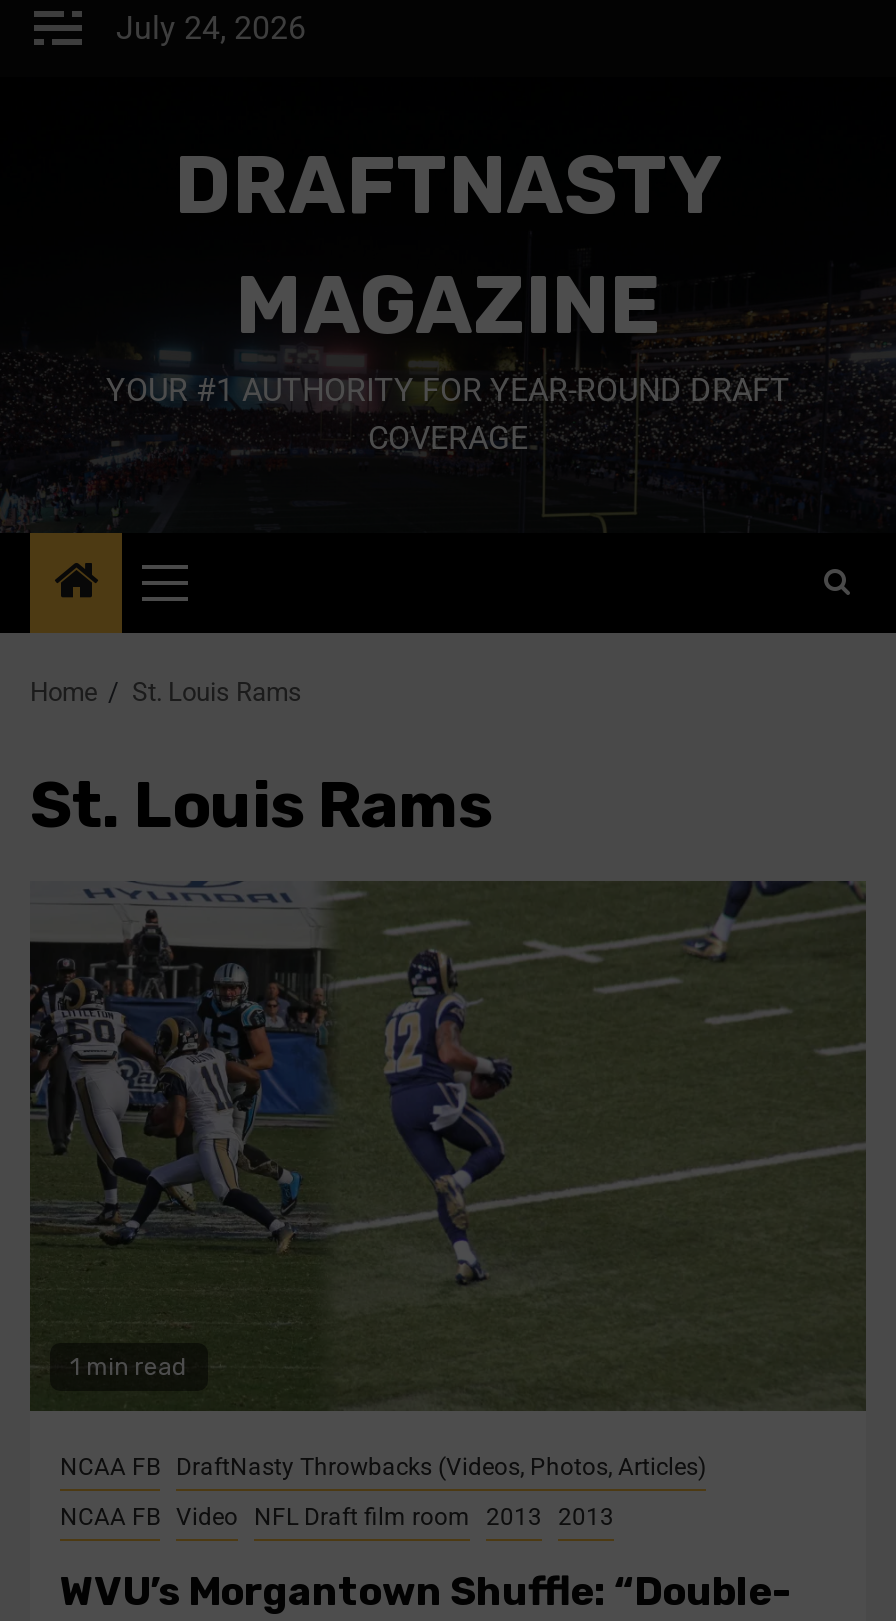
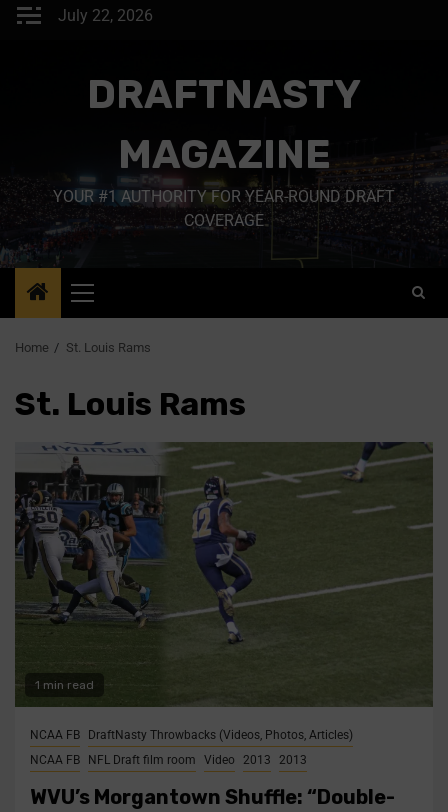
[116,9,306,47] July 24, 2026 -> [58,6,153,25] July 22, 2026
[60,1503,614,1531] NCAA FB Video NFL Draft film room 2013 2013 -> [30,753,307,767] NCAA FB NFL Draft film room Video 2013 2013

